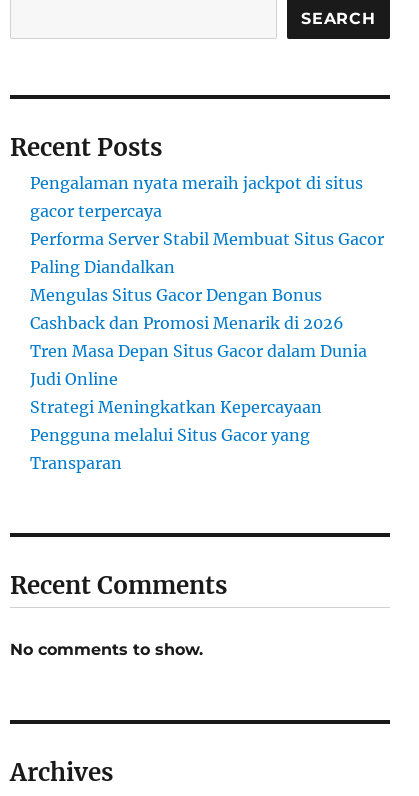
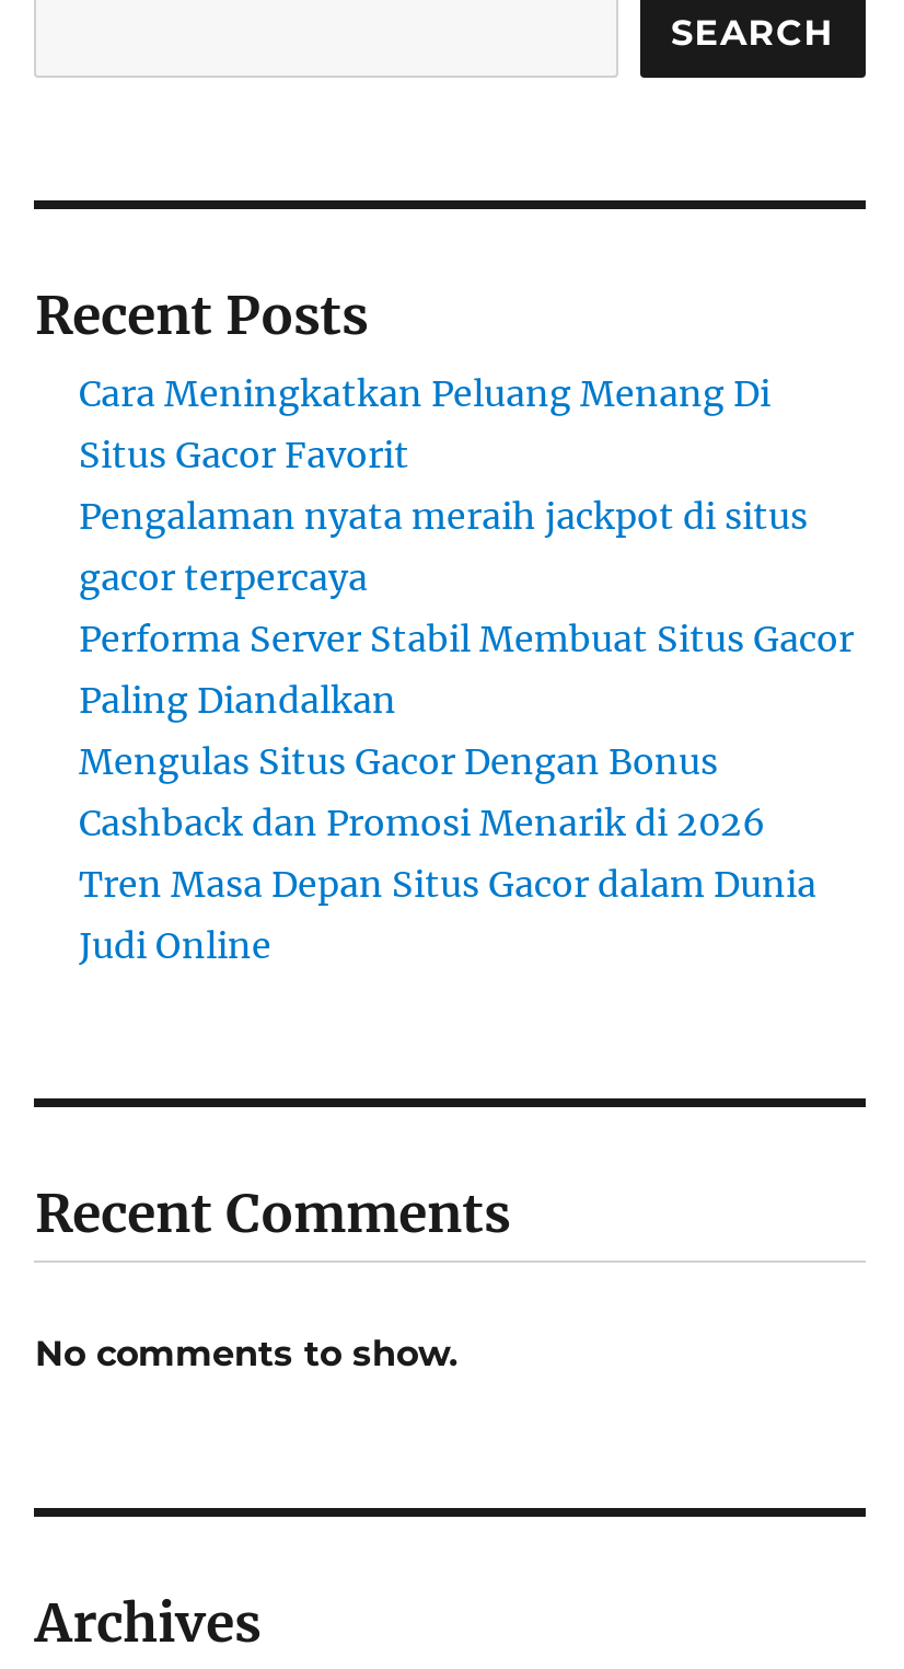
none -> [79,371,770,477] Cara Meningkatkan Peluang Menang Di | Situs Gacor Favorit
moved [30,173,384,389] -> [79,494,854,967]: Pengalaman nyata meraih jackpot di situs | gacor terpercaya | Performa Server Stabil Membuat Situs Gacor | Paling Diandalkan | Mengulas Situs Gacor Dengan Bonus | Cashback dan Promosi Menarik di 2026 | Tren Masa Depan Situs Gacor dalam Dunia | Judi Online
[30,397,322,473] Strategi Meningkatkan Kepercayaan | Pengguna melalui Situs Gacor yang | Transparan -> none

